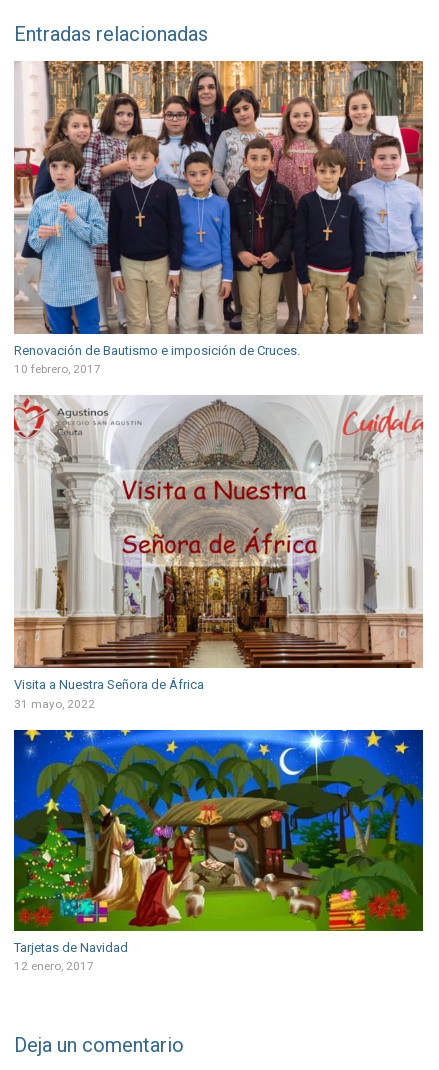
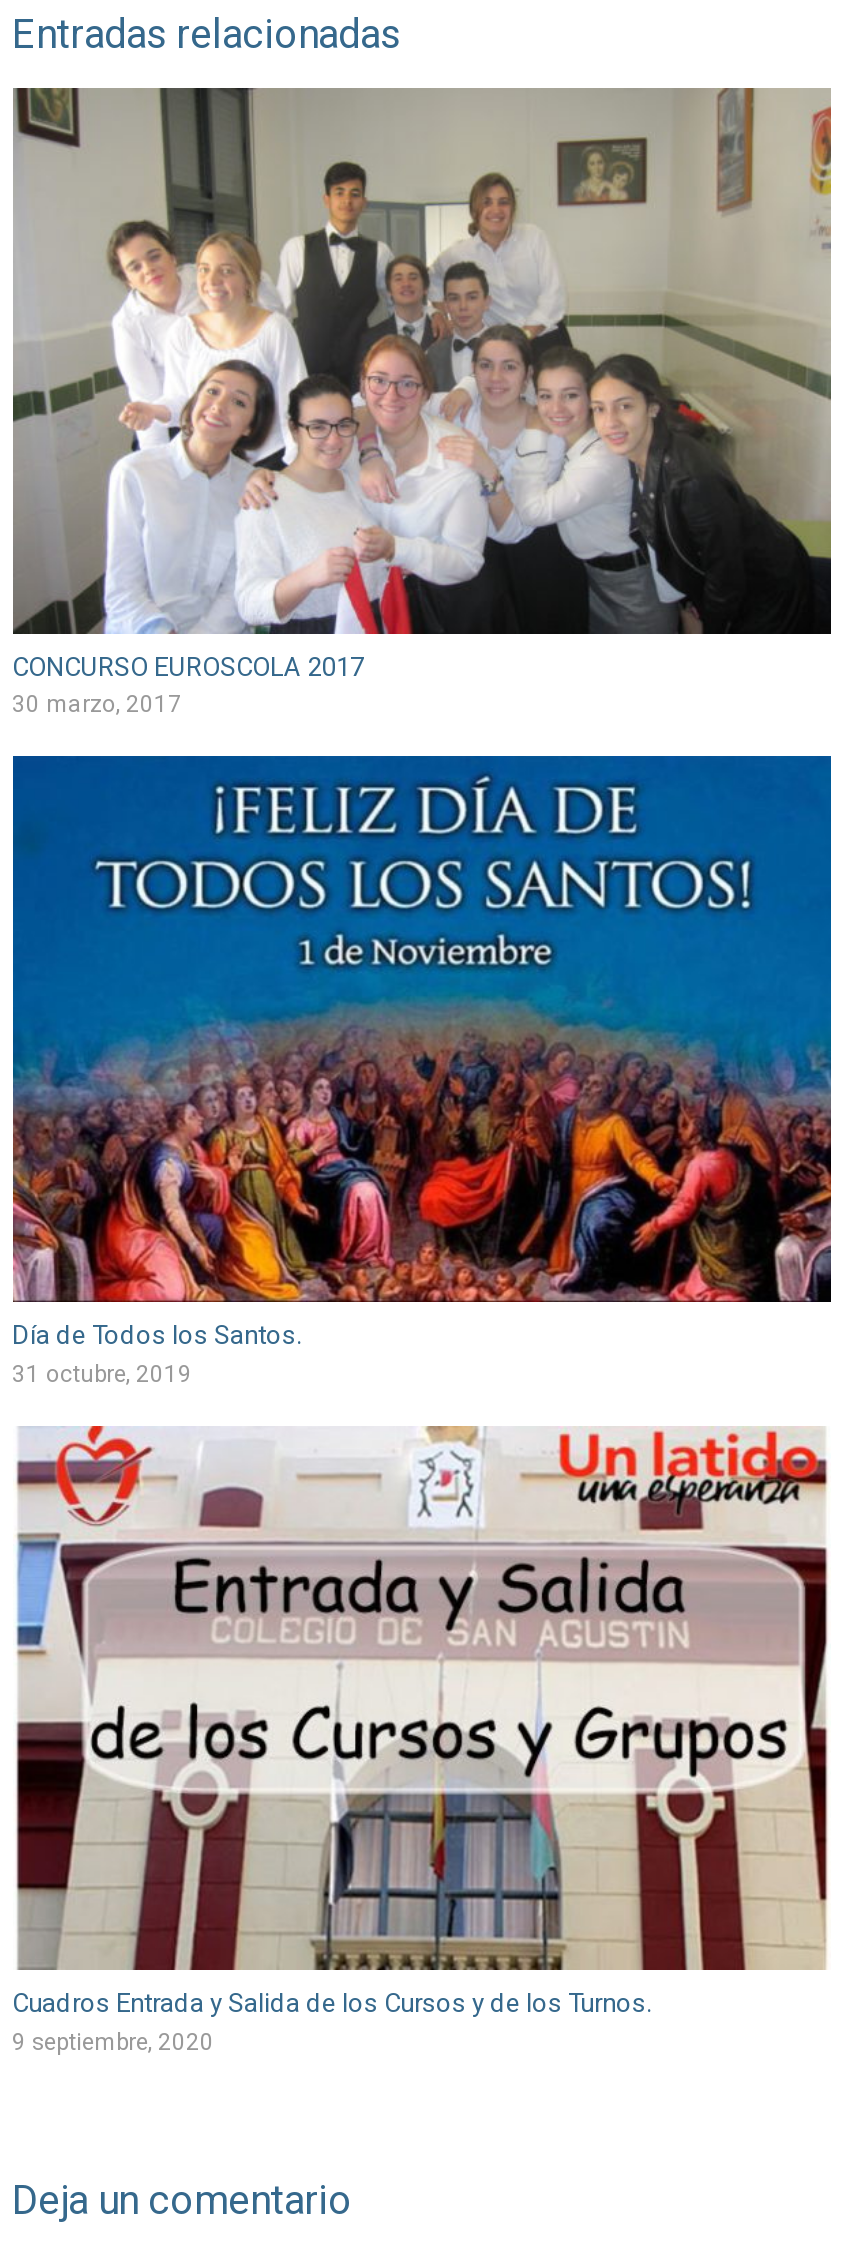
[13,60,423,376] [image] | Renovación de Bautismo e imposición de Cruces. | 10 febrero, 2017 -> [12,86,833,719] [image] | CONCURSO EUROSCOLA 2017 | 30 marzo, 2017
[13,395,424,710] [image] | Visita a Nuestra Señora de África | 31 mayo, 2022 -> [11,754,833,1387] [image] | Día de Todos los Santos. | 31 octubre, 2019
[13,729,424,973] [image] | Tarjetas de Navidad | 12 enero, 2017 -> [12,1424,831,2056] [image] | Cuadros Entrada y Salida de los Cursos y de los Turnos. | 9 septiembre, 2020

